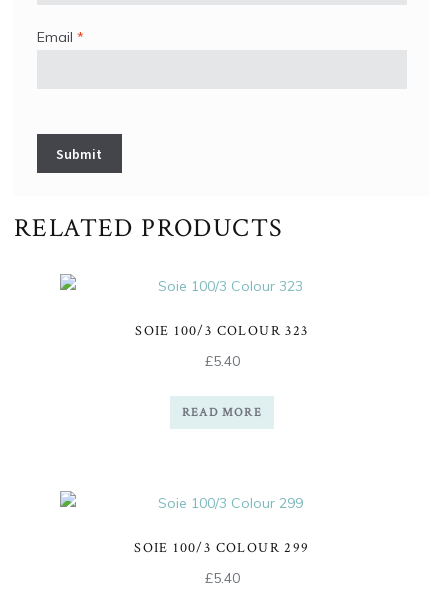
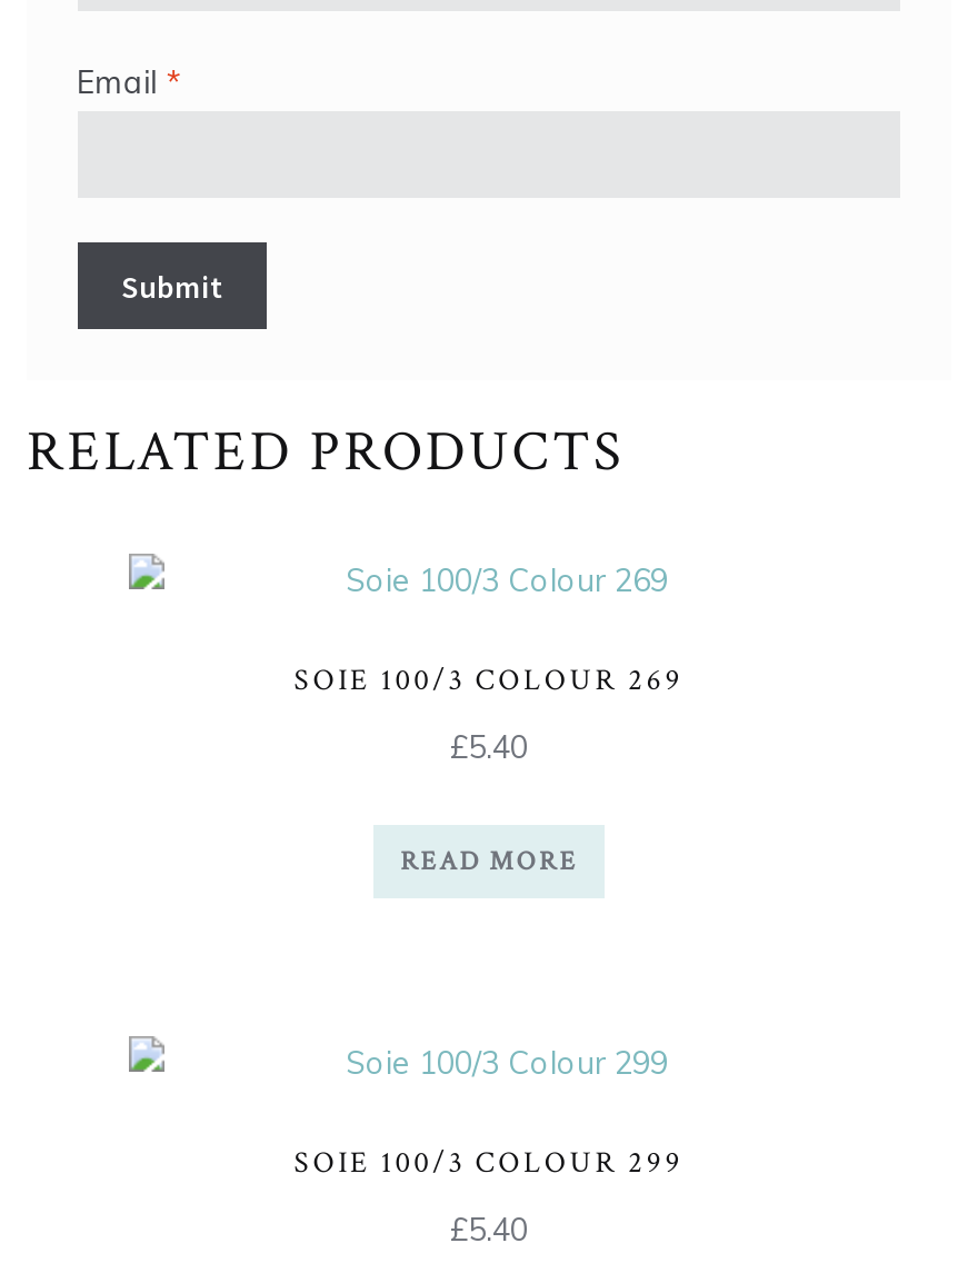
[135,322,309,340] SOIE 100/3 COLOUR 323 -> [294,661,684,701] SOIE 100/3 COLOUR 269

